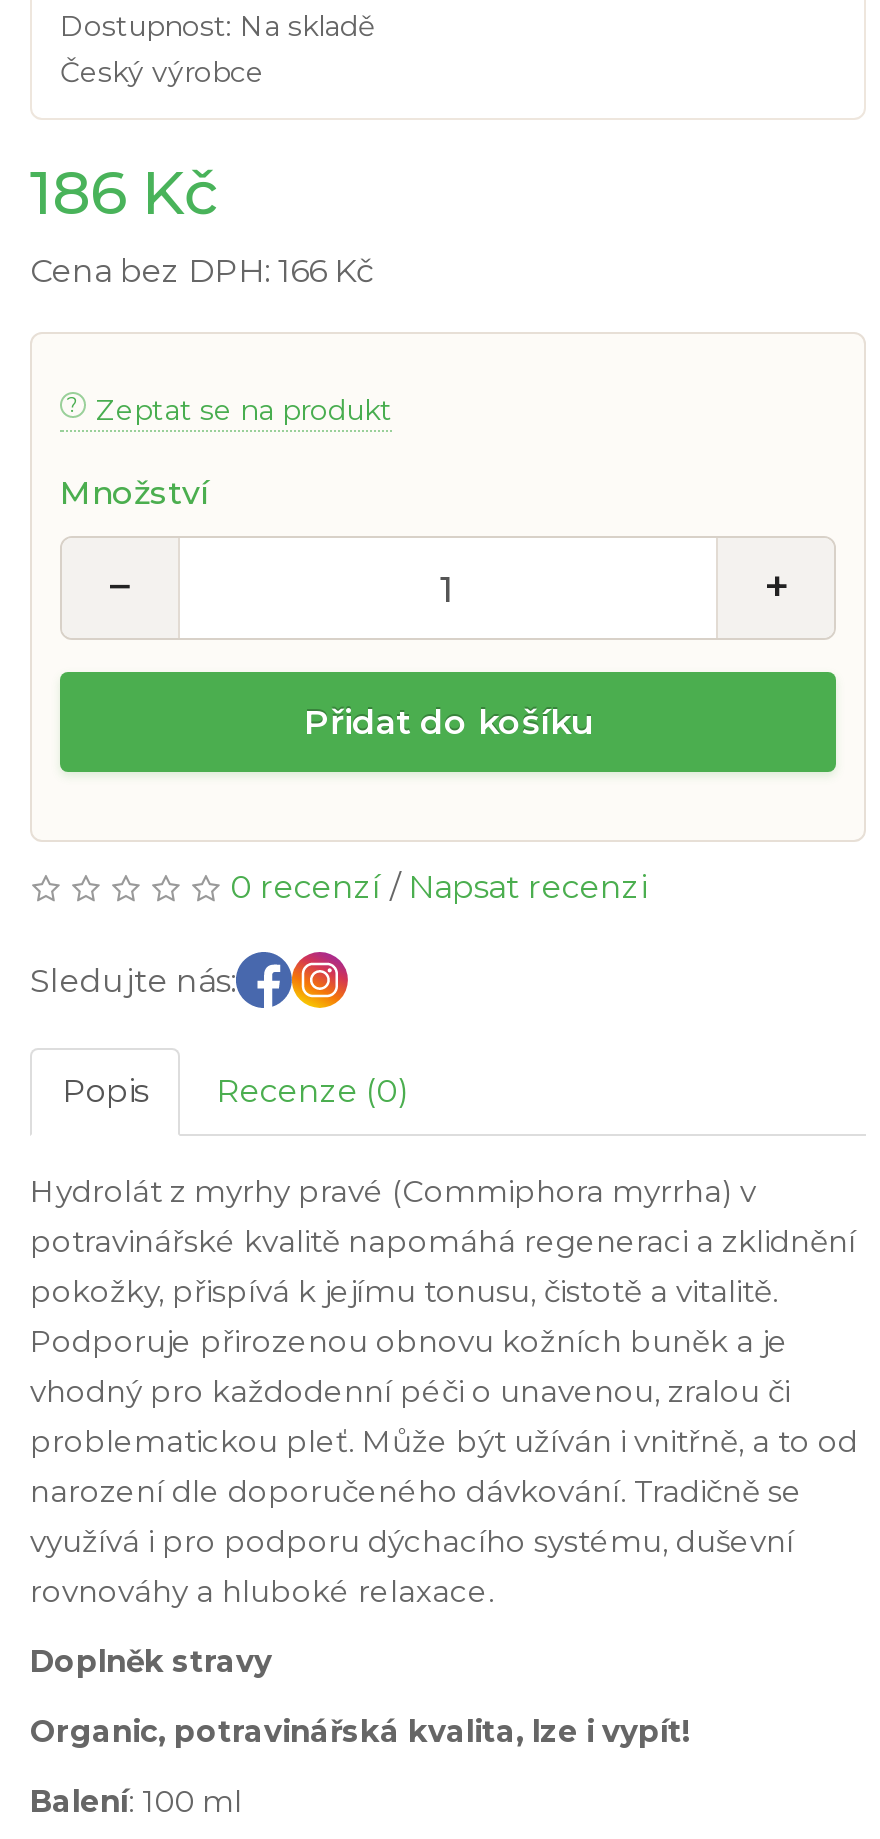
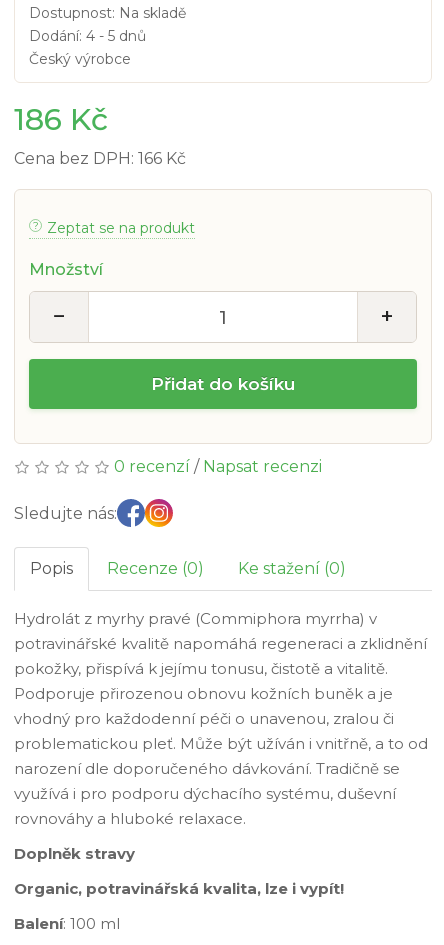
none -> [29,27,146,45] Dodání: 4 - 5 dnů
none -> [238,559,346,578] Ke stažení (0)

